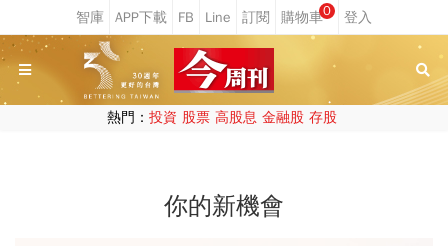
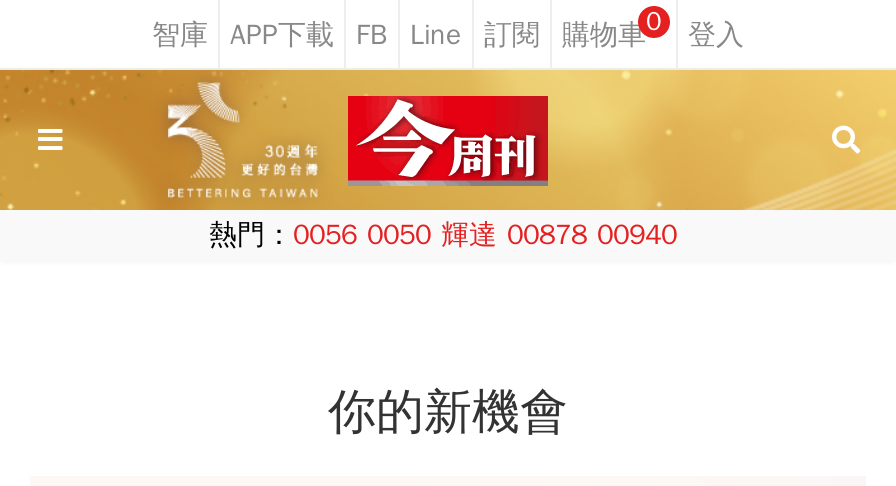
[106,109,336,126] 熱門：投資 股票 高股息 金融股 存股 -> [209,218,677,252] 熱門：0056 0050 輝達 00878 00940

